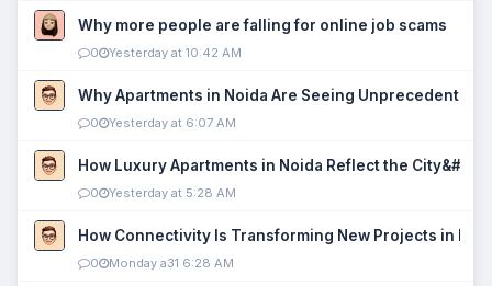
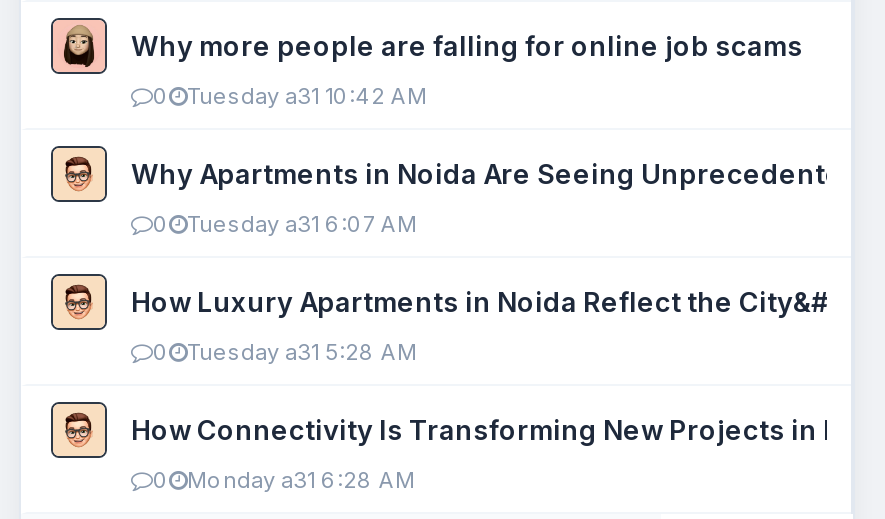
[109,45,242,60] Yesterday at 10:42 AM -> [187,82,427,110] Tuesday a31 10:42 AM
[109,115,236,130] Yesterday at 6:07 AM -> [187,210,417,238] Tuesday a31 6:07 AM
[109,185,236,201] Yesterday at 5:28 AM -> [187,338,417,366] Tuesday a31 5:28 AM

